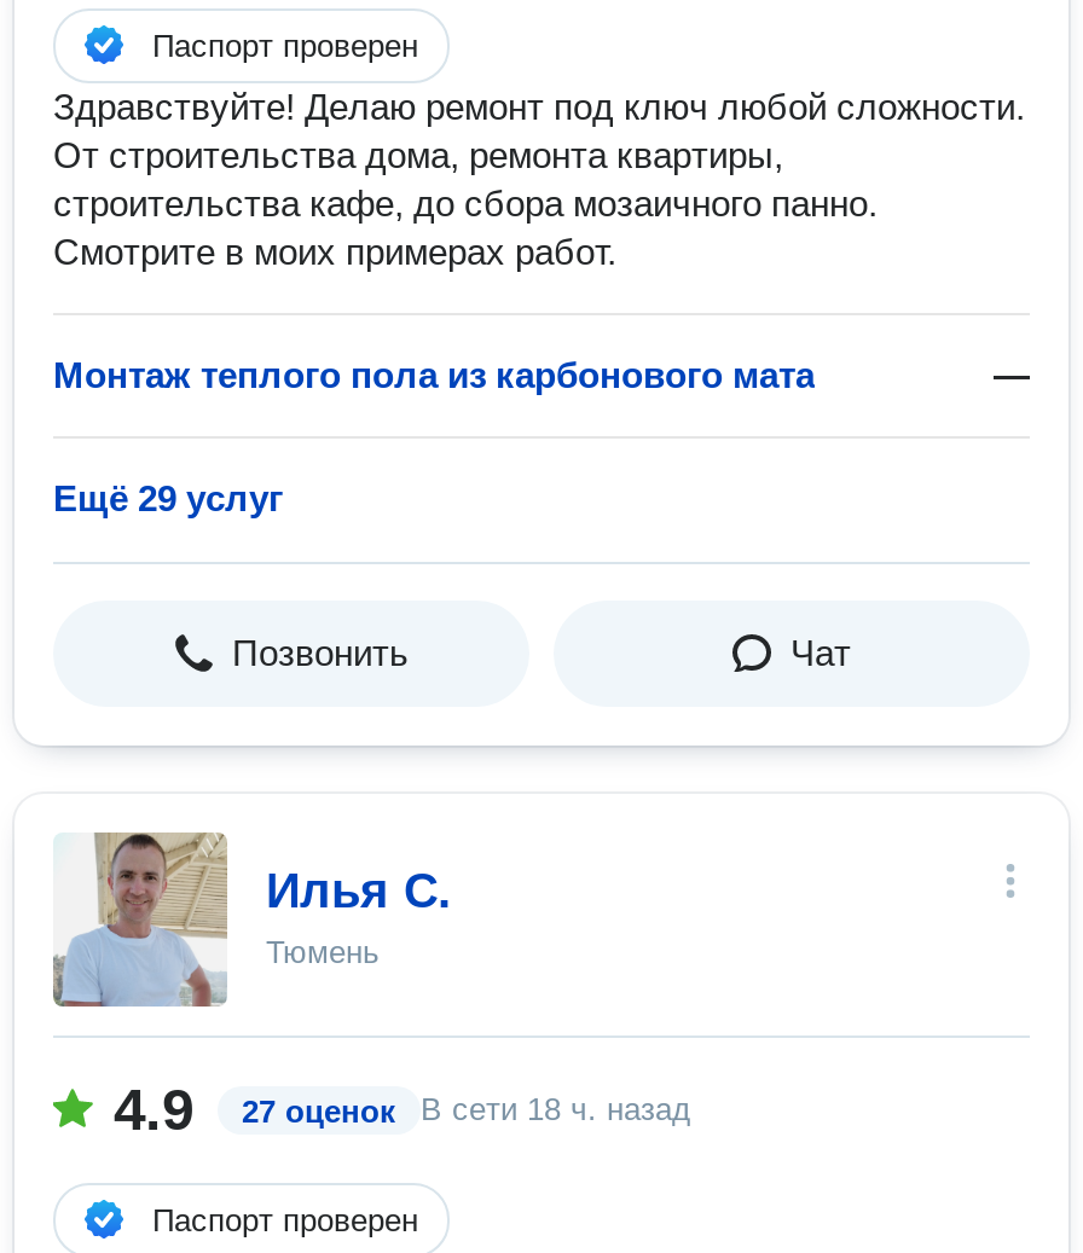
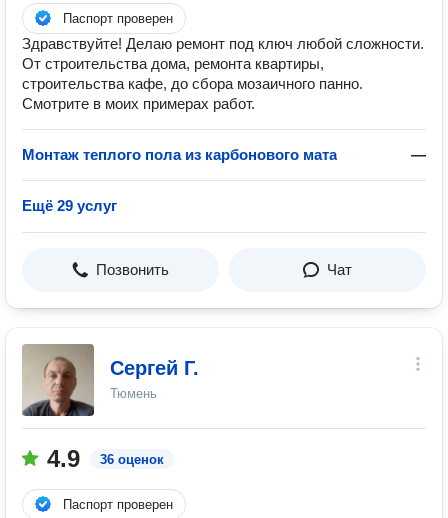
[53,833,452,1009] [image] | Илья С. -> [22,343,199,417] [image] | Сергей Г.
[242,1091,691,1130] 27 оценок | В сети 18 ч. назад -> [100,452,164,467] 36 оценок

